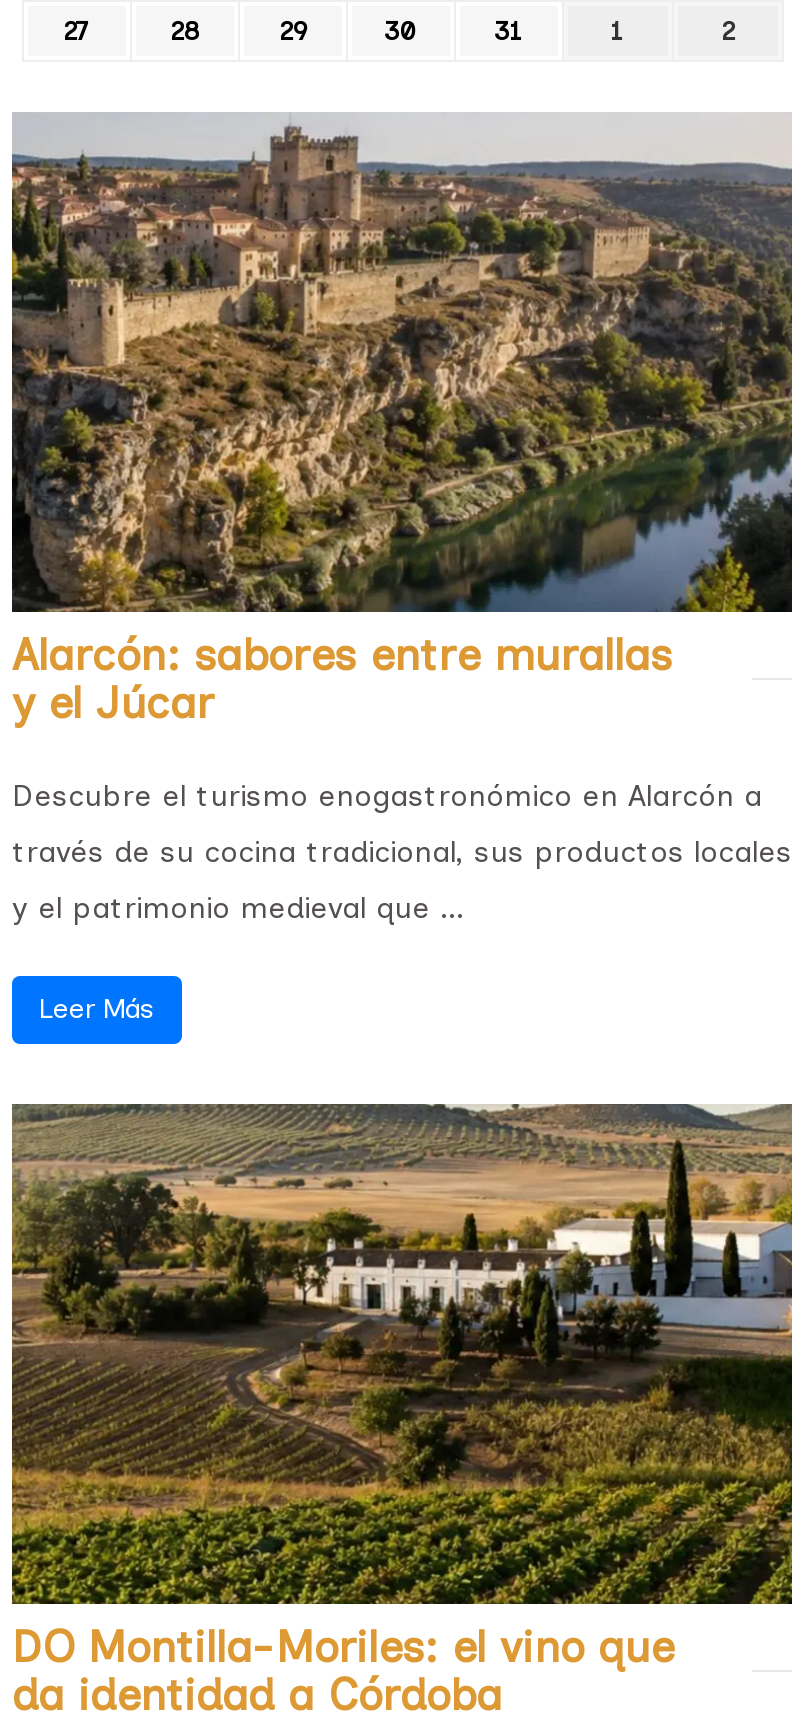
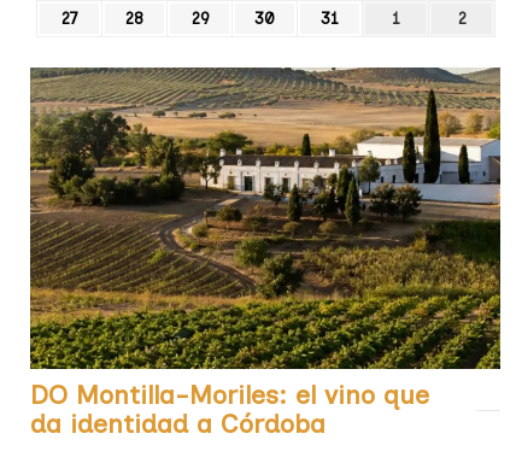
[10,114,794,1026] [image] | Alarcón: sabores entre murallas | y el Júcar | Descubre el turismo enogastronómico en Alarcón a | través de su cocina tradicional, sus productos locales | y el patrimonio medieval que ... | Leer Más -> none

